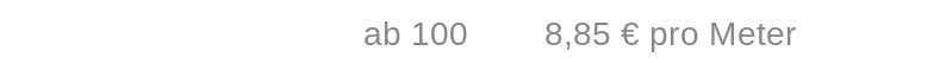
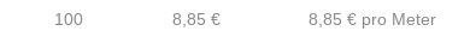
[363,14,468,52] ab 100 -> [54,10,221,29] 100 | 8,85 €

